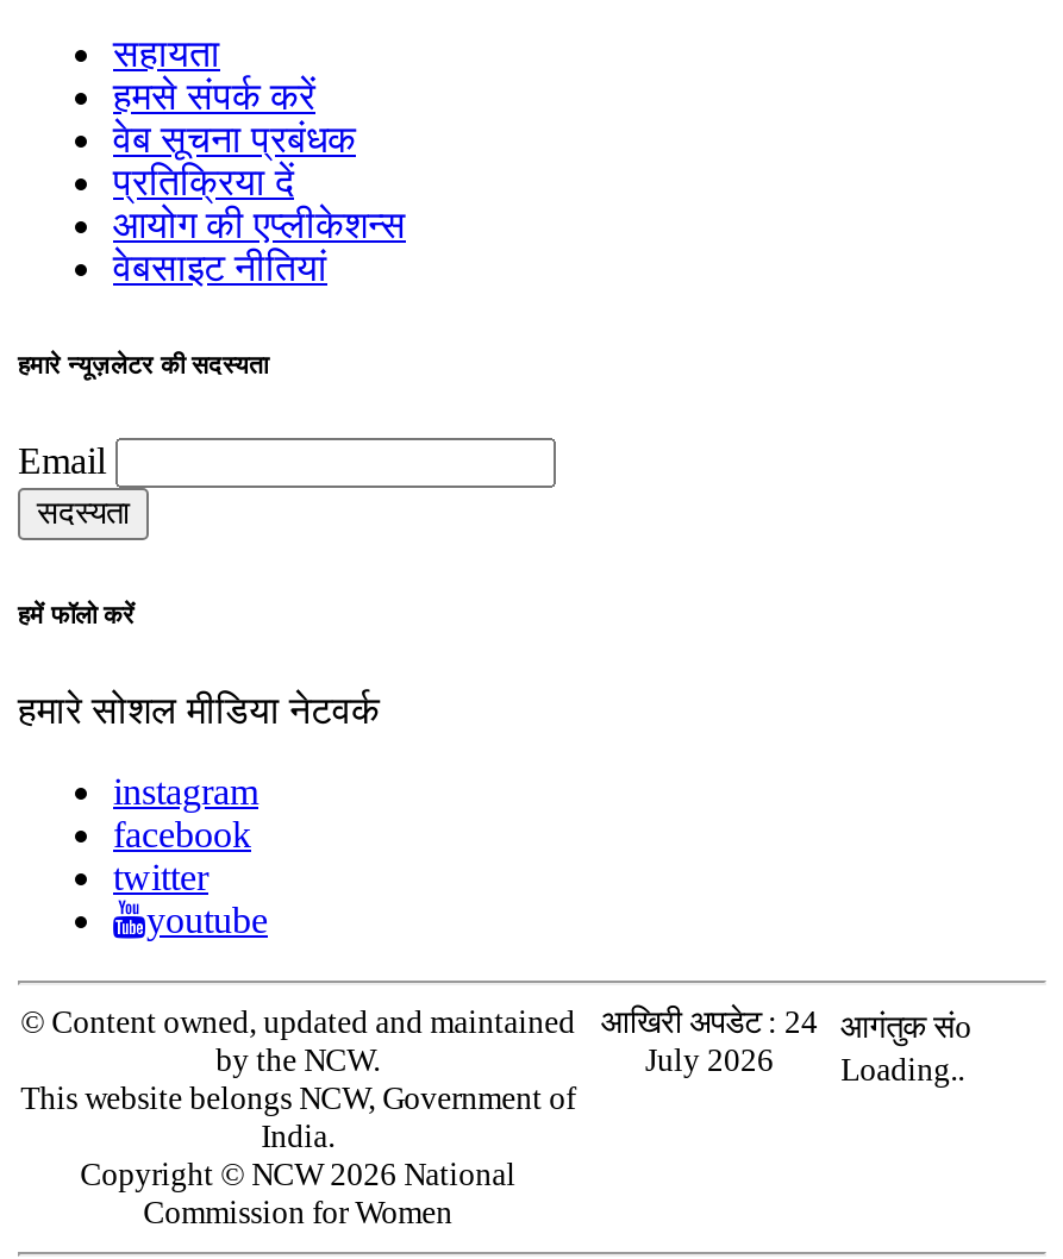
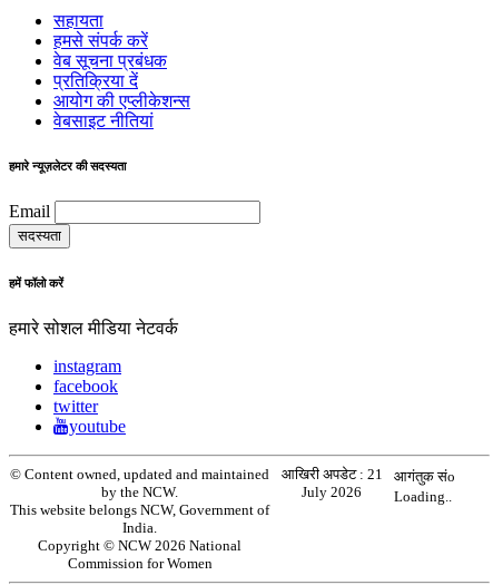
[601,1005,818,1041] आखिरी अपडेट : 24 -> [282,466,383,483] आखिरी अपडेट : 21

